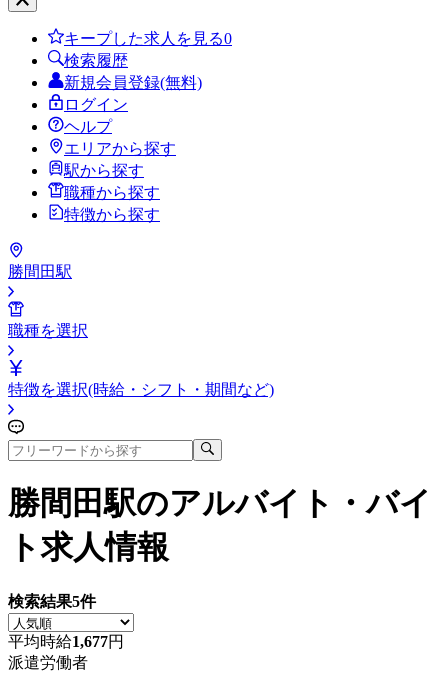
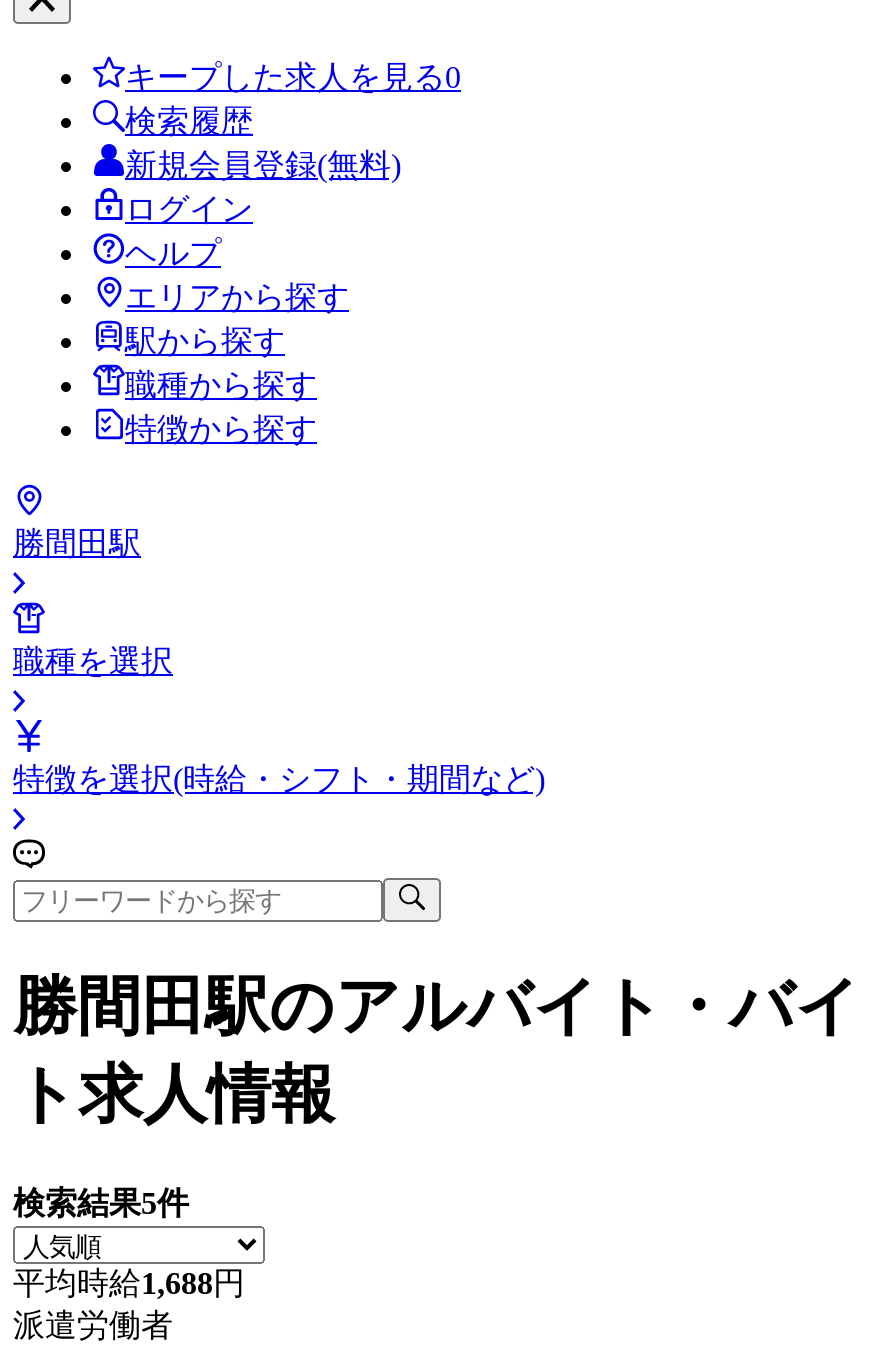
[8,633,124,650] 平均時給1,677円 -> [13,1266,245,1300] 平均時給1,688円

